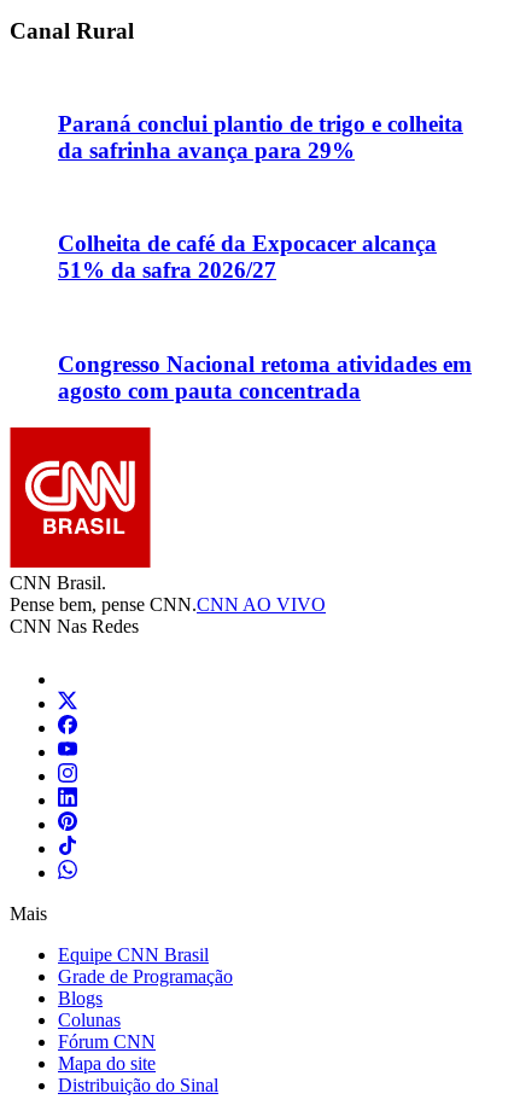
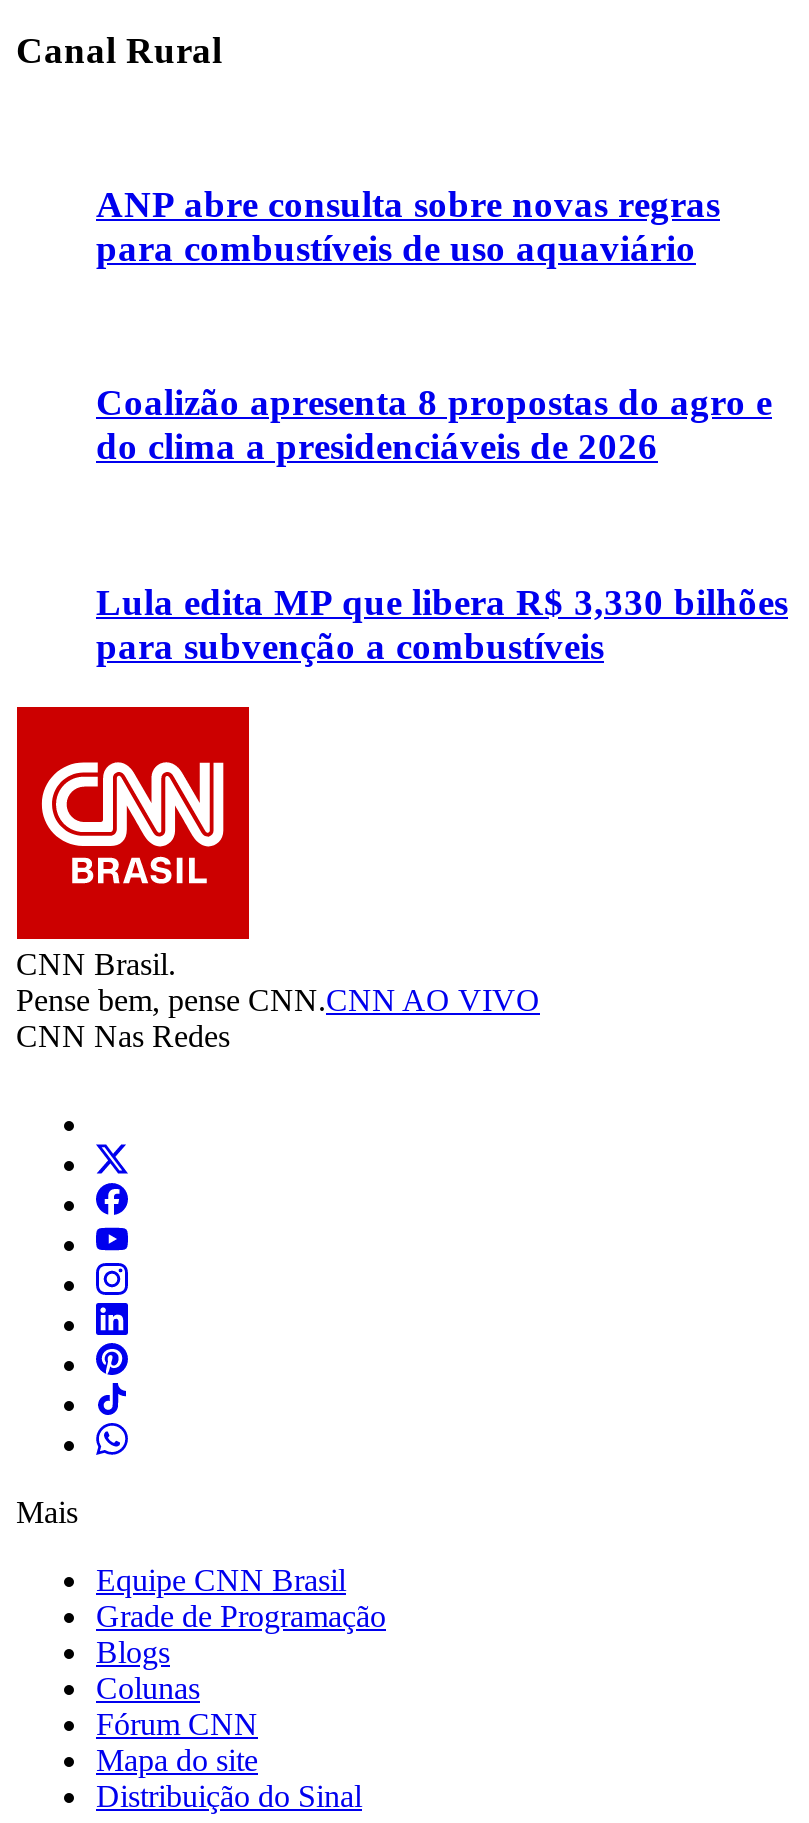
[58,111,463,163] Paraná conclui plantio de trigo e colheita | da safrinha avança para 29% -> [96,183,720,269] ANP abre consulta sobre novas regras | para combustíveis de uso aquaviário
[58,231,437,283] Colheita de café da Expocacer alcança | 51% da safra 2026/27 -> [96,382,772,468] Coalizão apresenta 8 propostas do agro e | do clima a presidenciáveis de 2026
[58,351,472,403] Congresso Nacional retoma atividades em | agosto com pauta concentrada -> [96,581,788,667] Lula edita MP que libera R$ 3,330 bilhões | para subvenção a combustíveis

